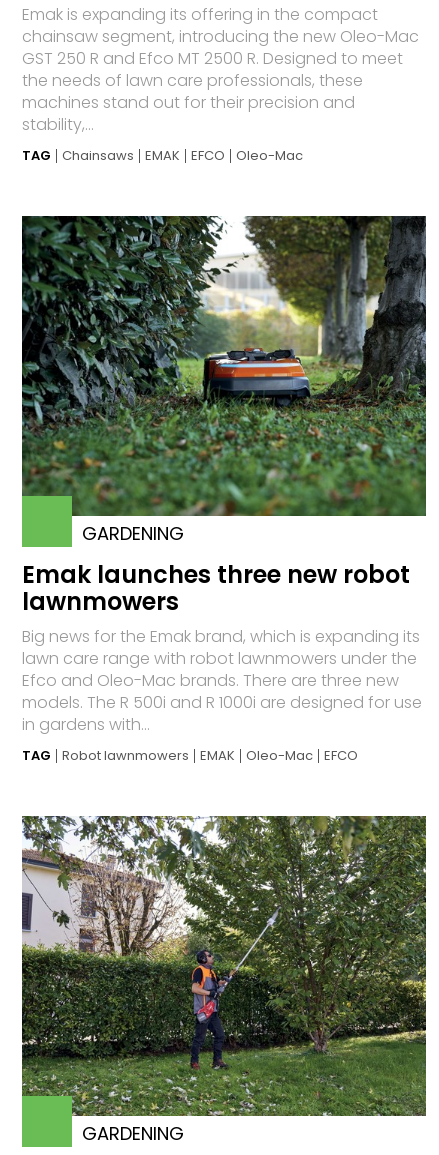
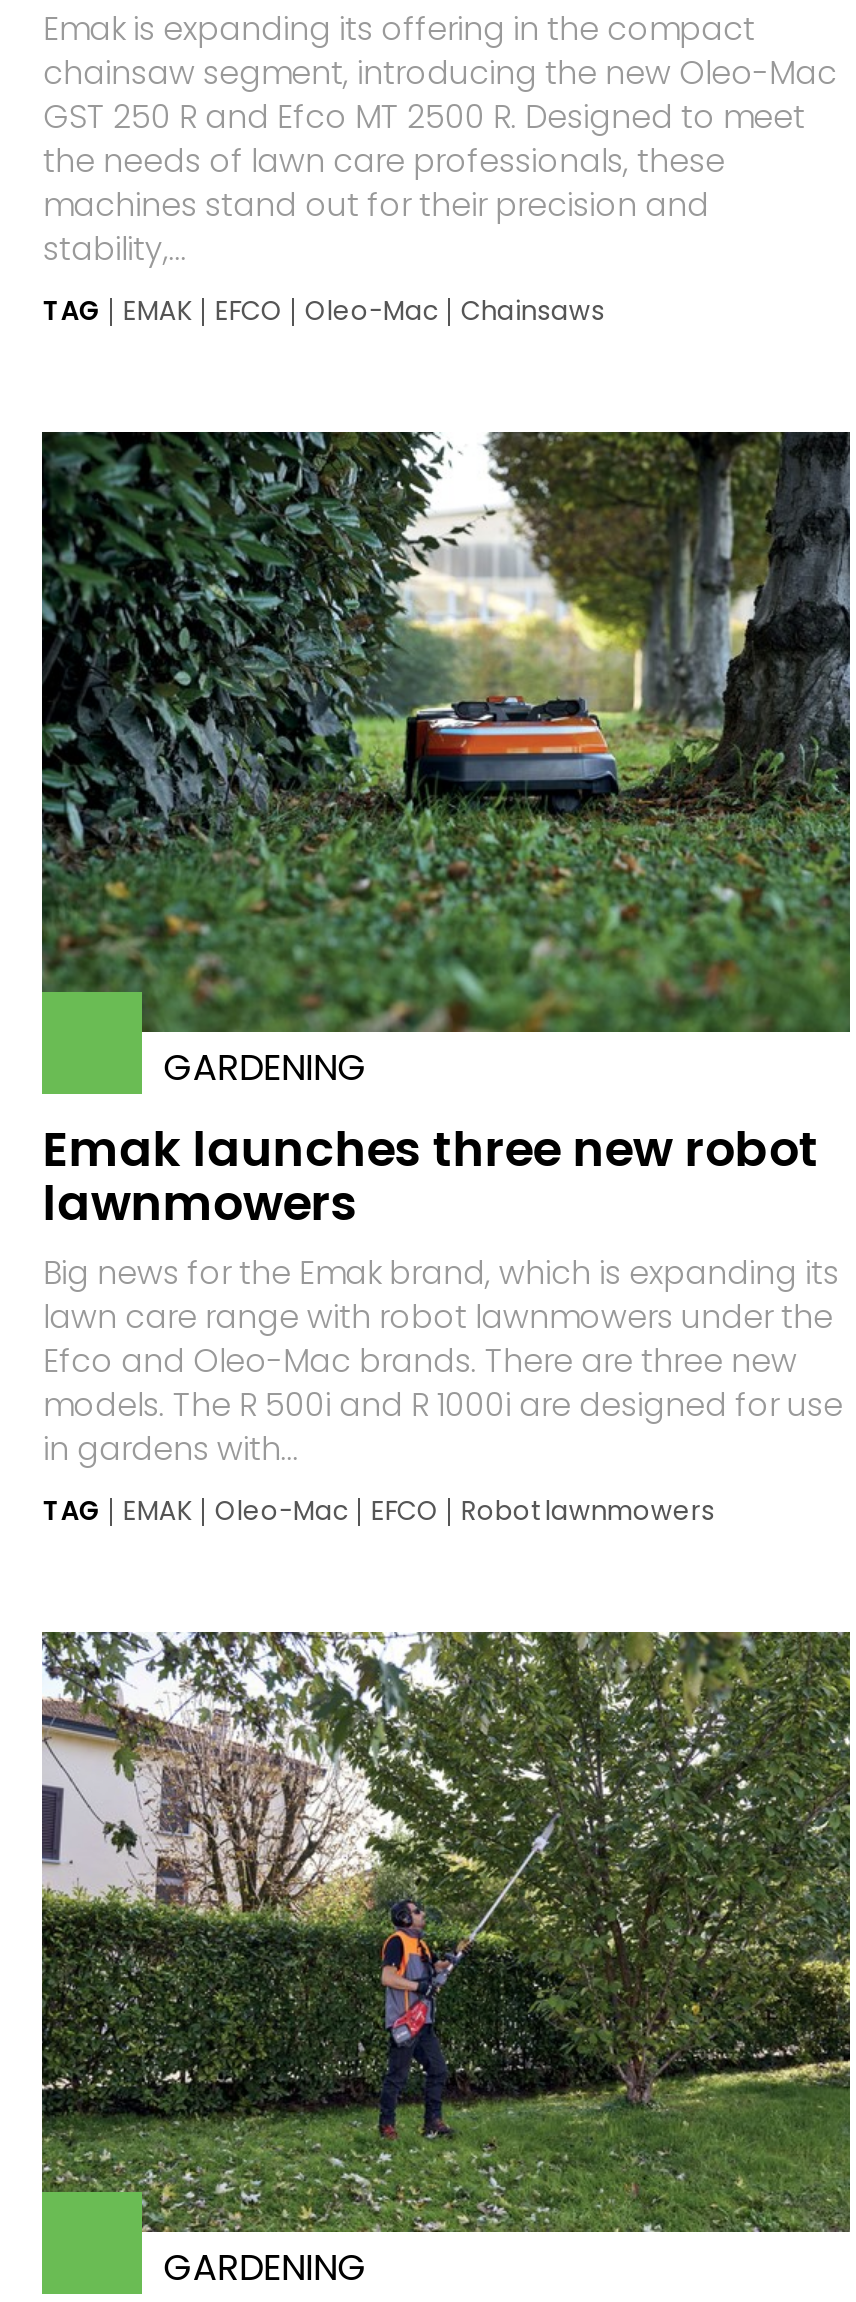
[22,146,303,165] TAG Chainsaws EMAK EFCO Oleo-Mac -> [43,292,605,330] TAG EMAK EFCO Oleo-Mac Chainsaws
[22,746,358,765] TAG Robot lawnmowers EMAK Oleo-Mac EFCO -> [43,1492,715,1530] TAG EMAK Oleo-Mac EFCO Robot lawnmowers

